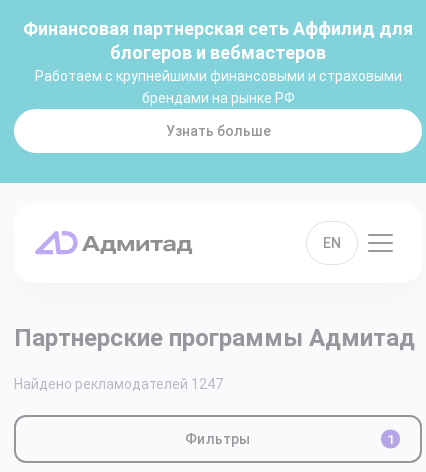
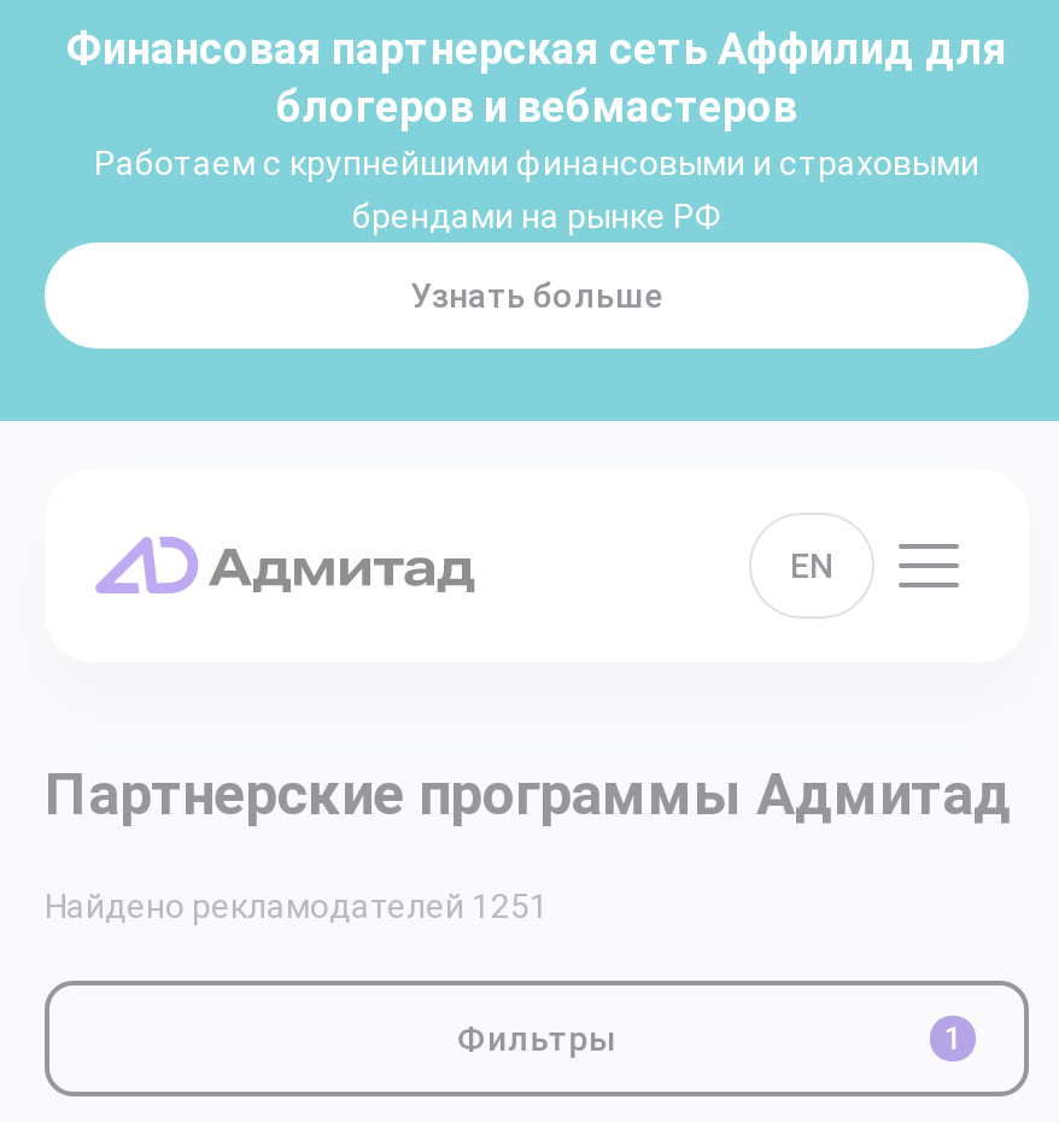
[14,376,223,392] Найдено рекламодателей 1247 -> [45,887,549,925] Найдено рекламодателей 1251

